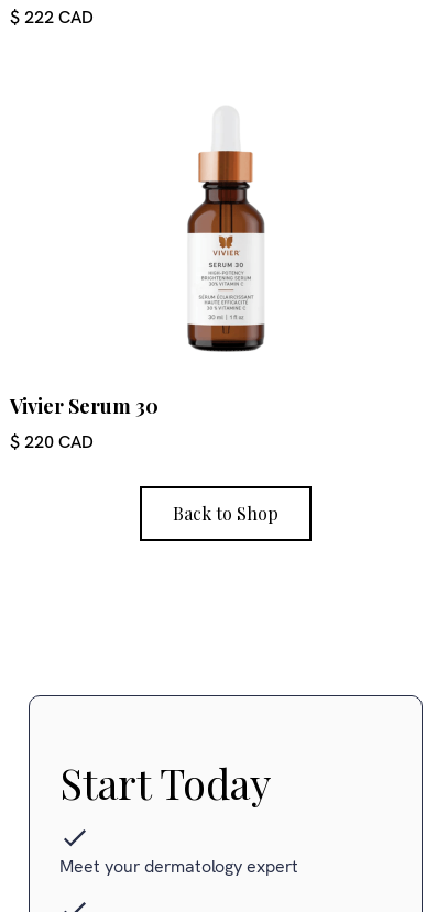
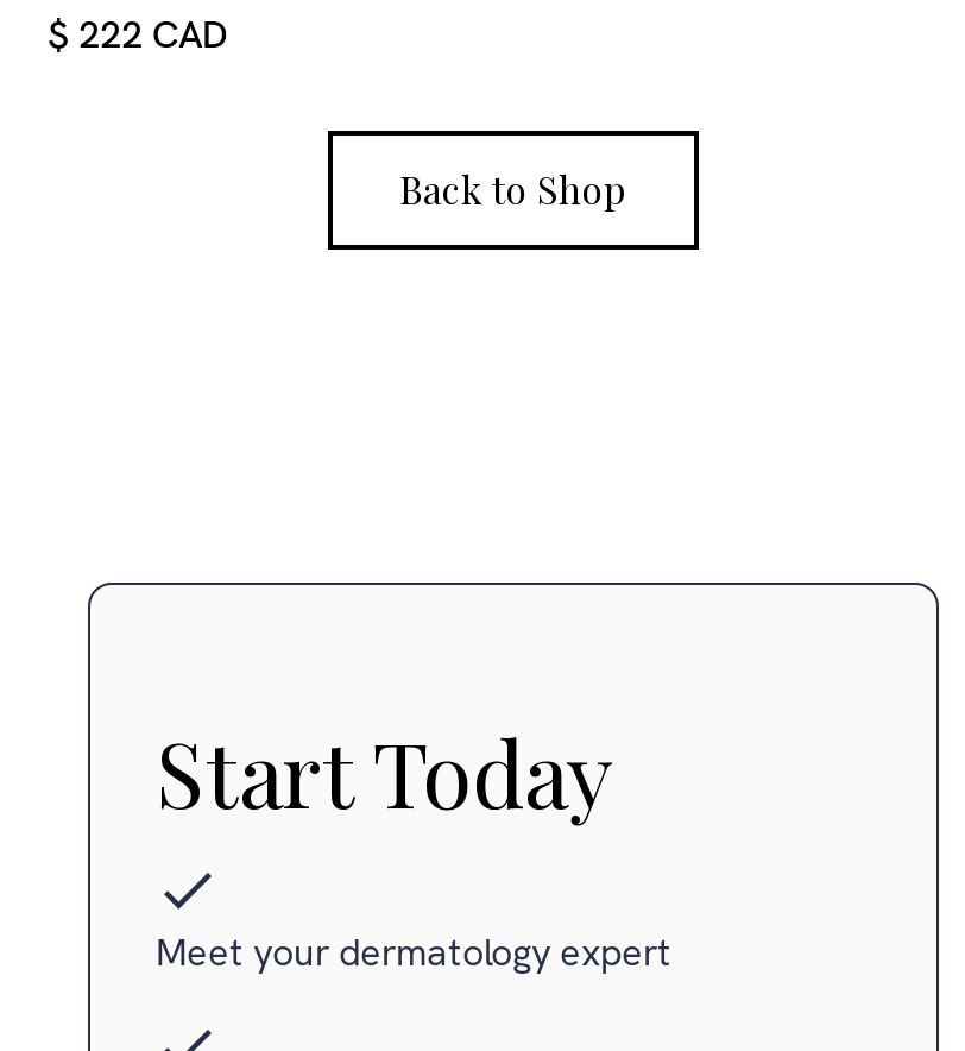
[186,108,265,353] [image] -> none
[10,393,159,453] Vivier Serum 30 | $ 220 CAD -> none

